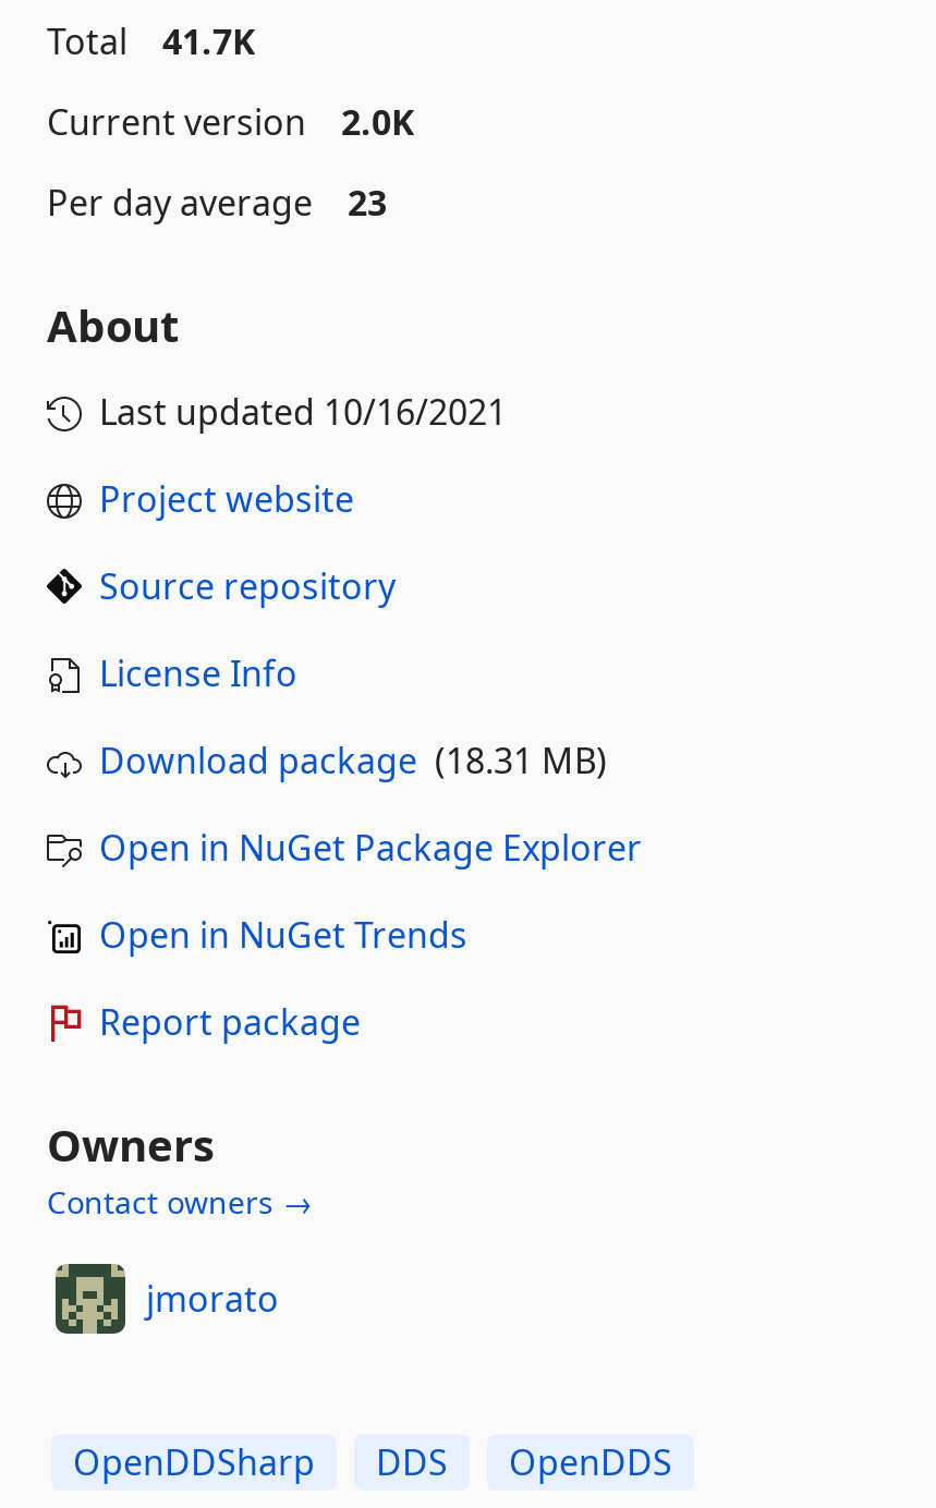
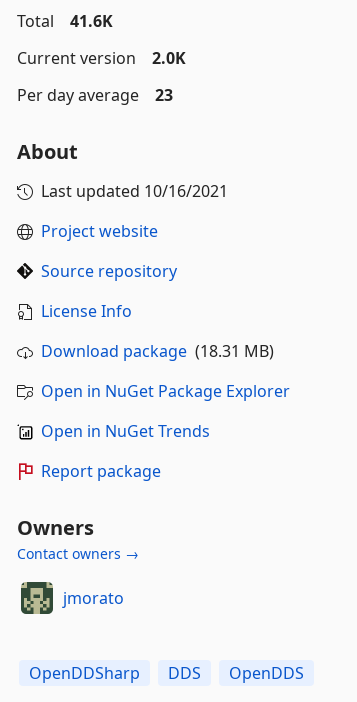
[47,17,256,65] Total 41.7K -> [17,10,113,32] Total 41.6K

